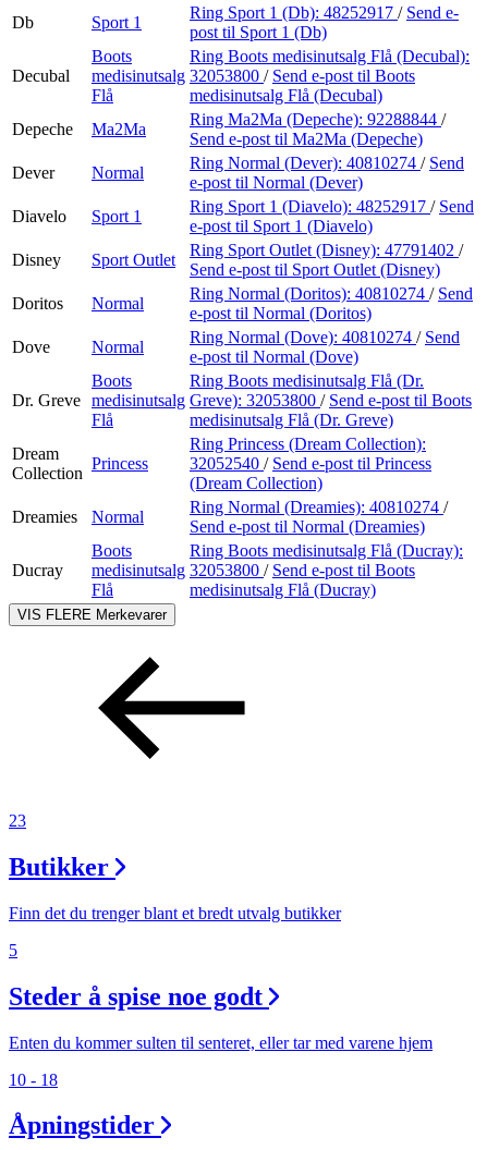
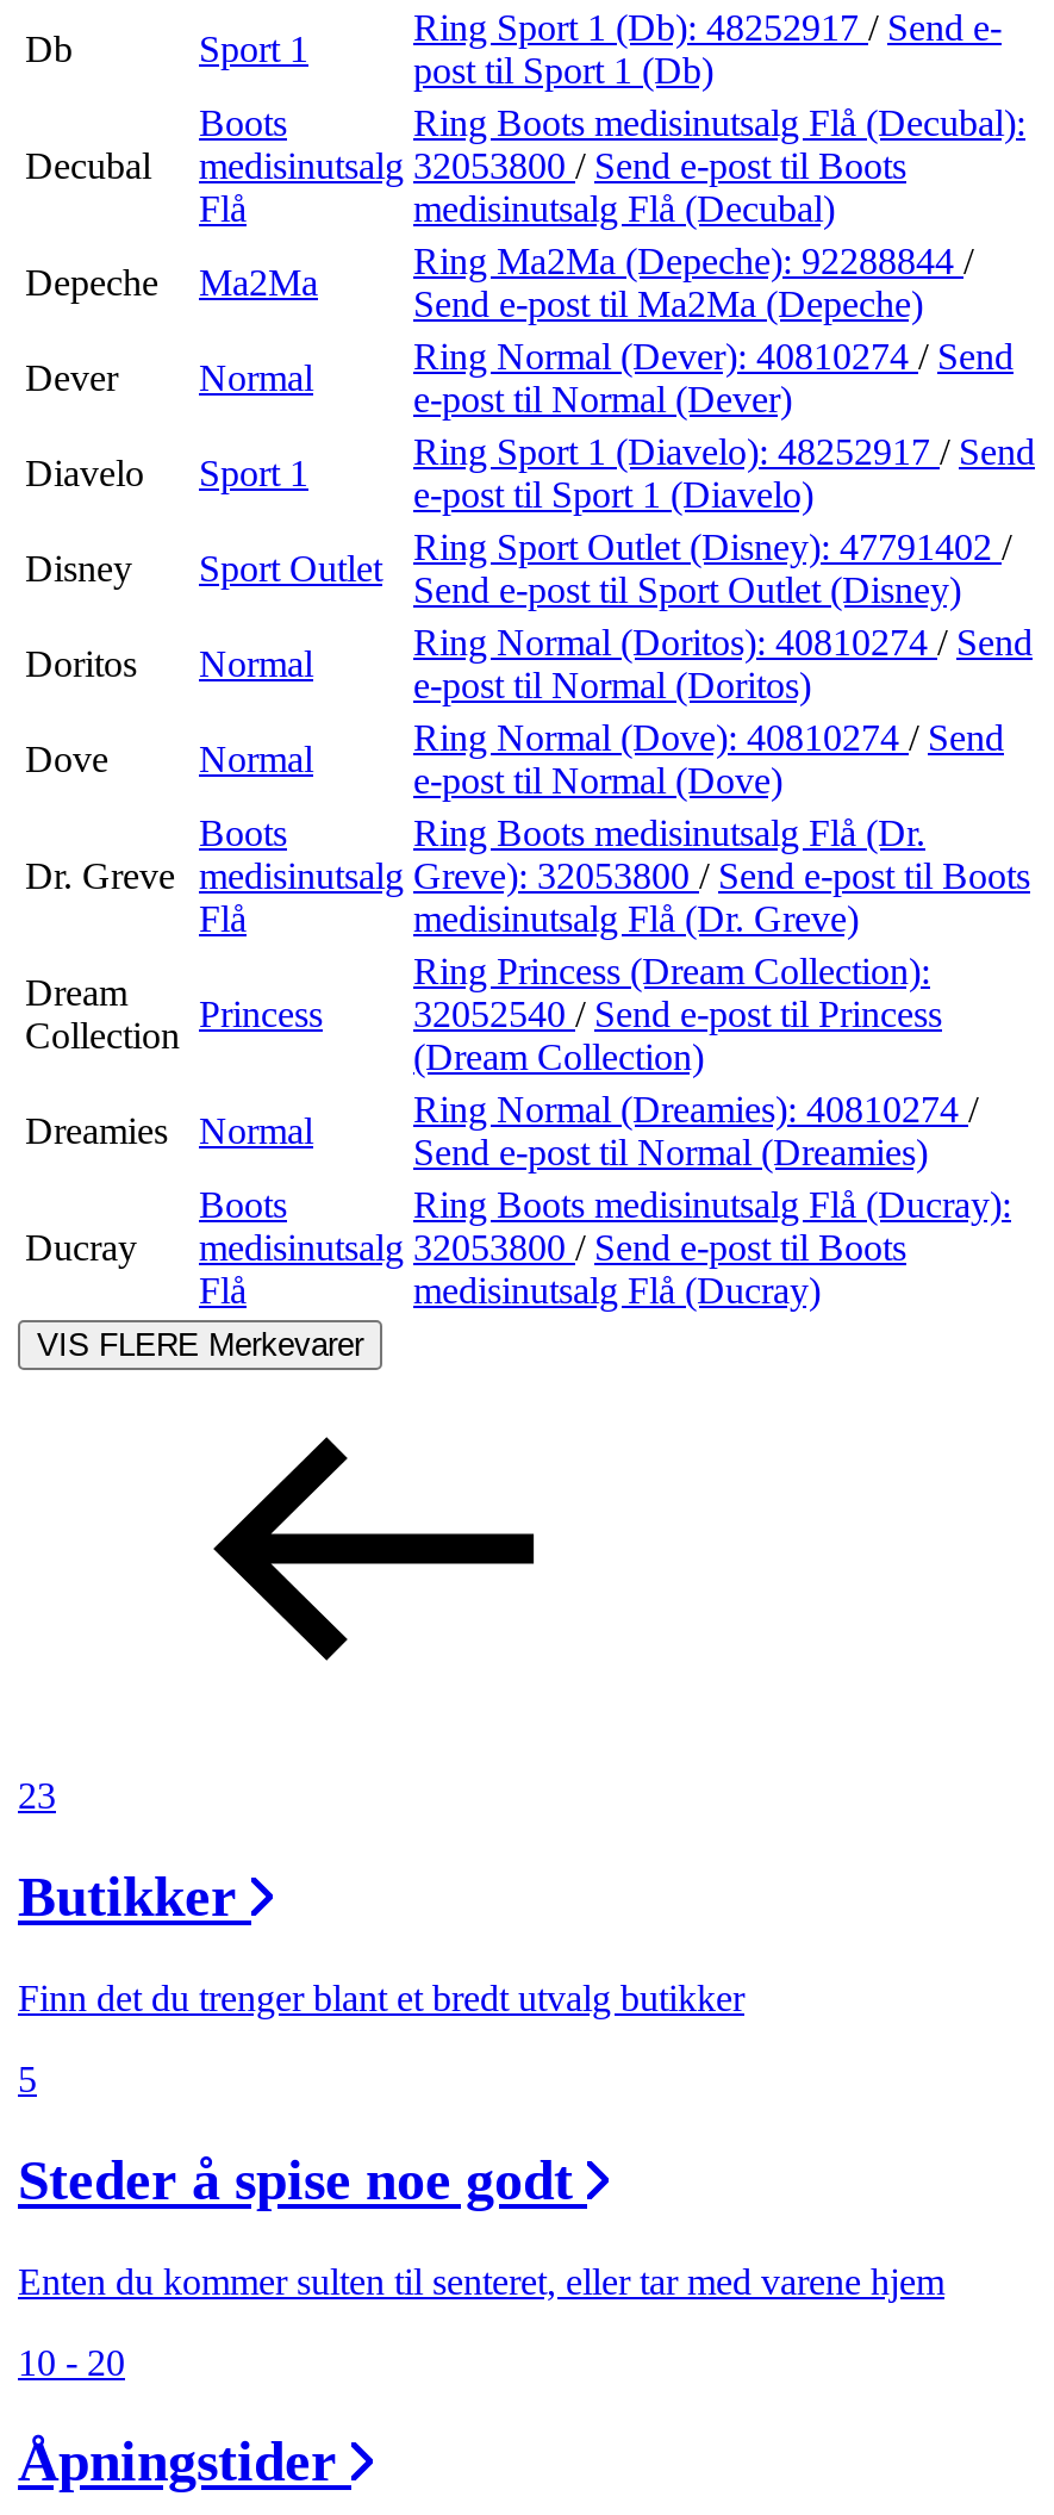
[9,1070,58,1088] 10 - 18 -> [18,2341,125,2382] 10 - 20

